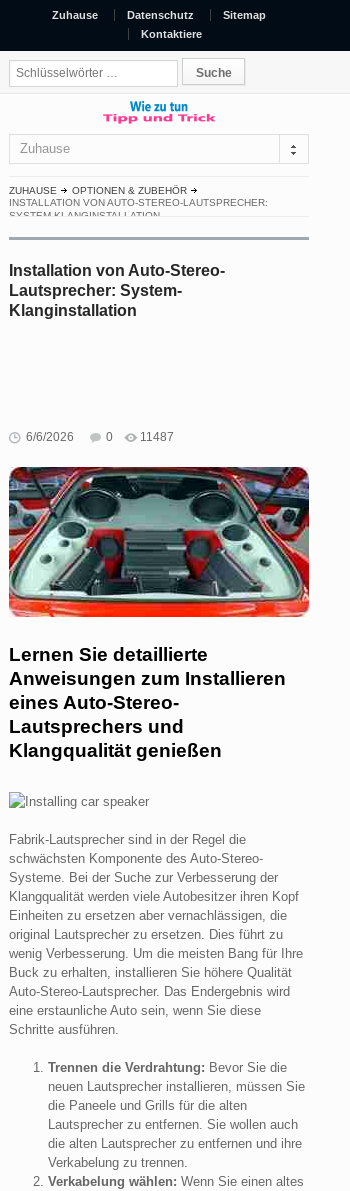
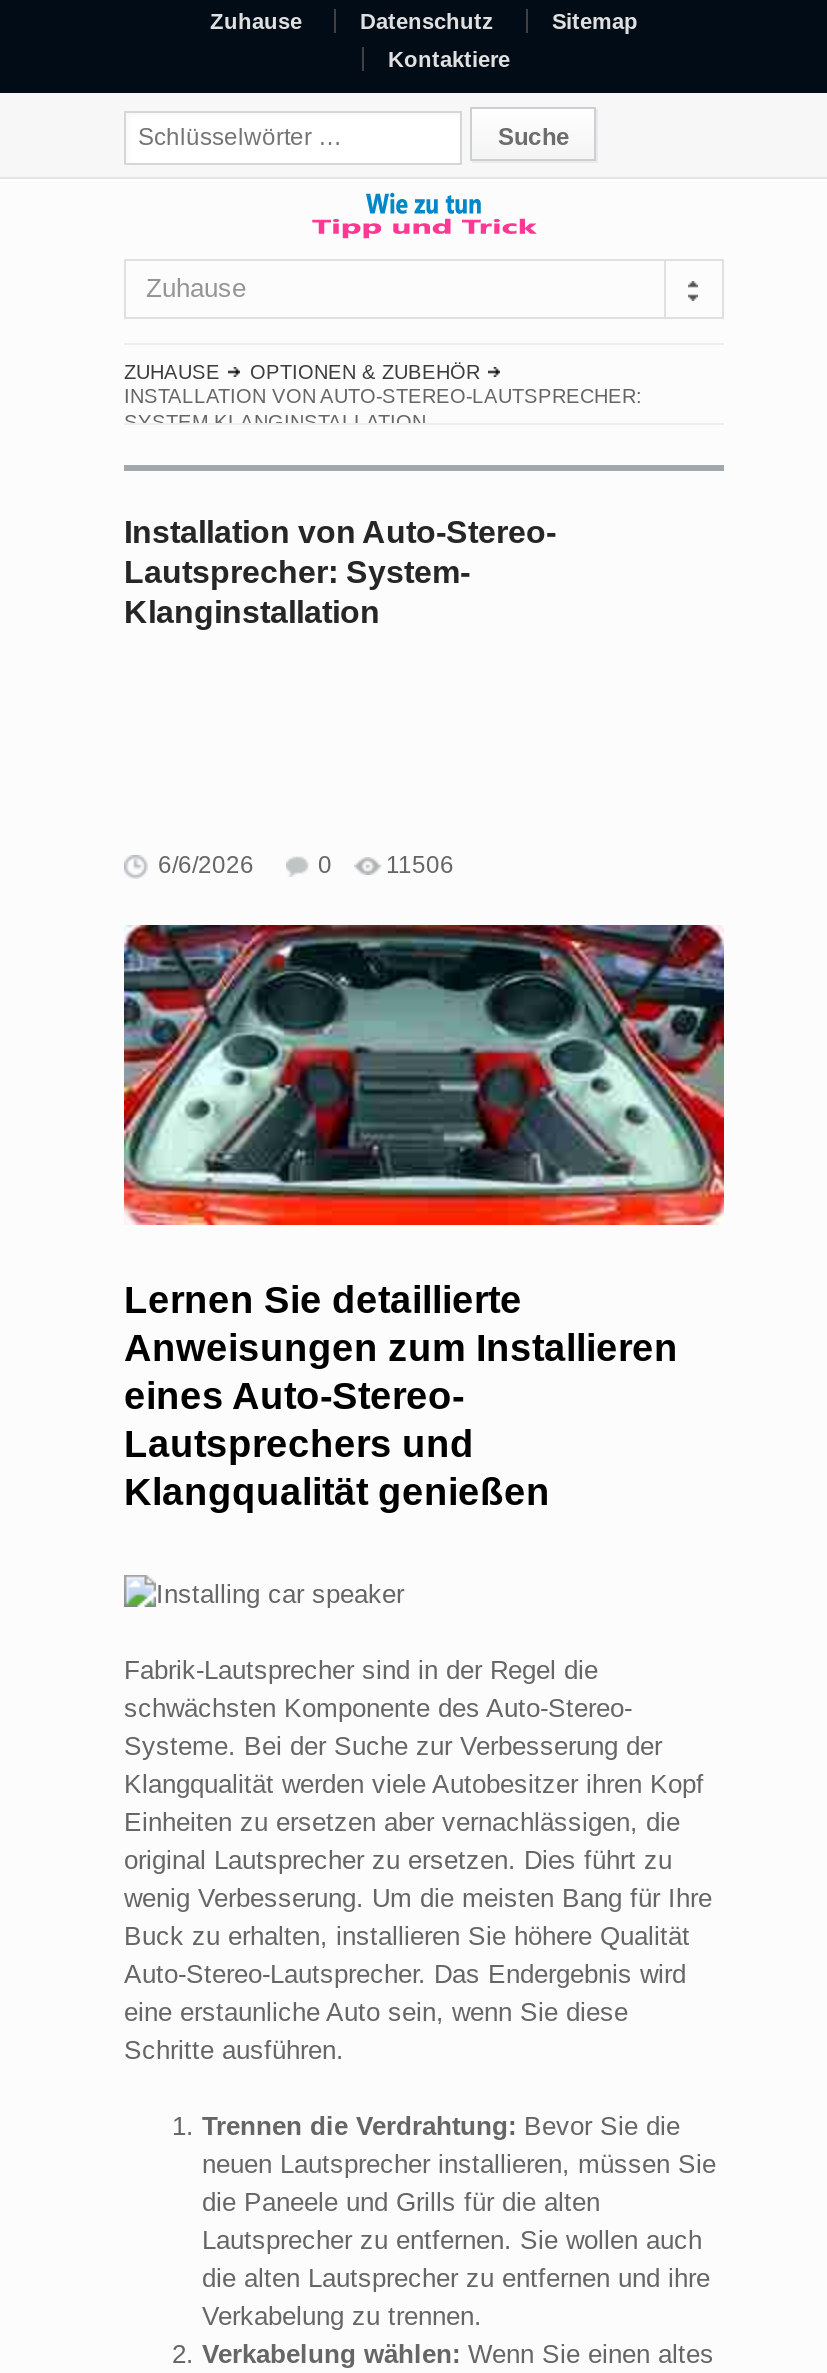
[106,430,174,444] 0 11487 -> [318,851,454,879] 0 11506

